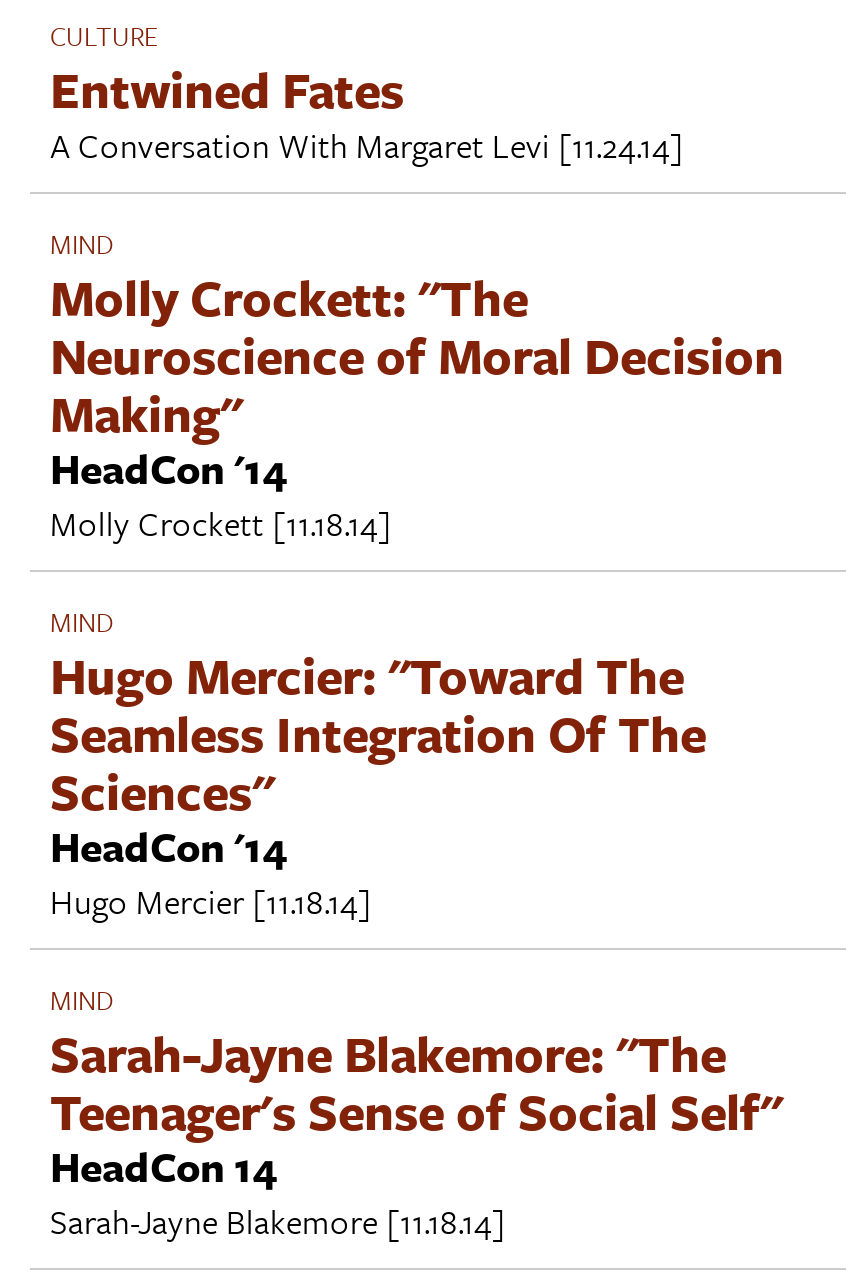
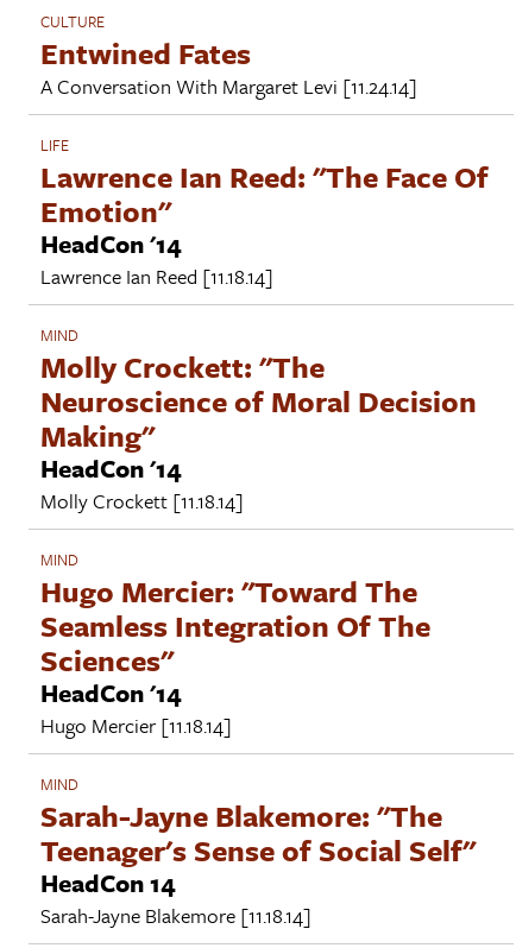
none -> [40,133,489,291] LIFE | Lawrence Ian Reed: "The Face Of | Emotion" | HeadCon '14 | Lawrence Ian Reed [11.18.14]

